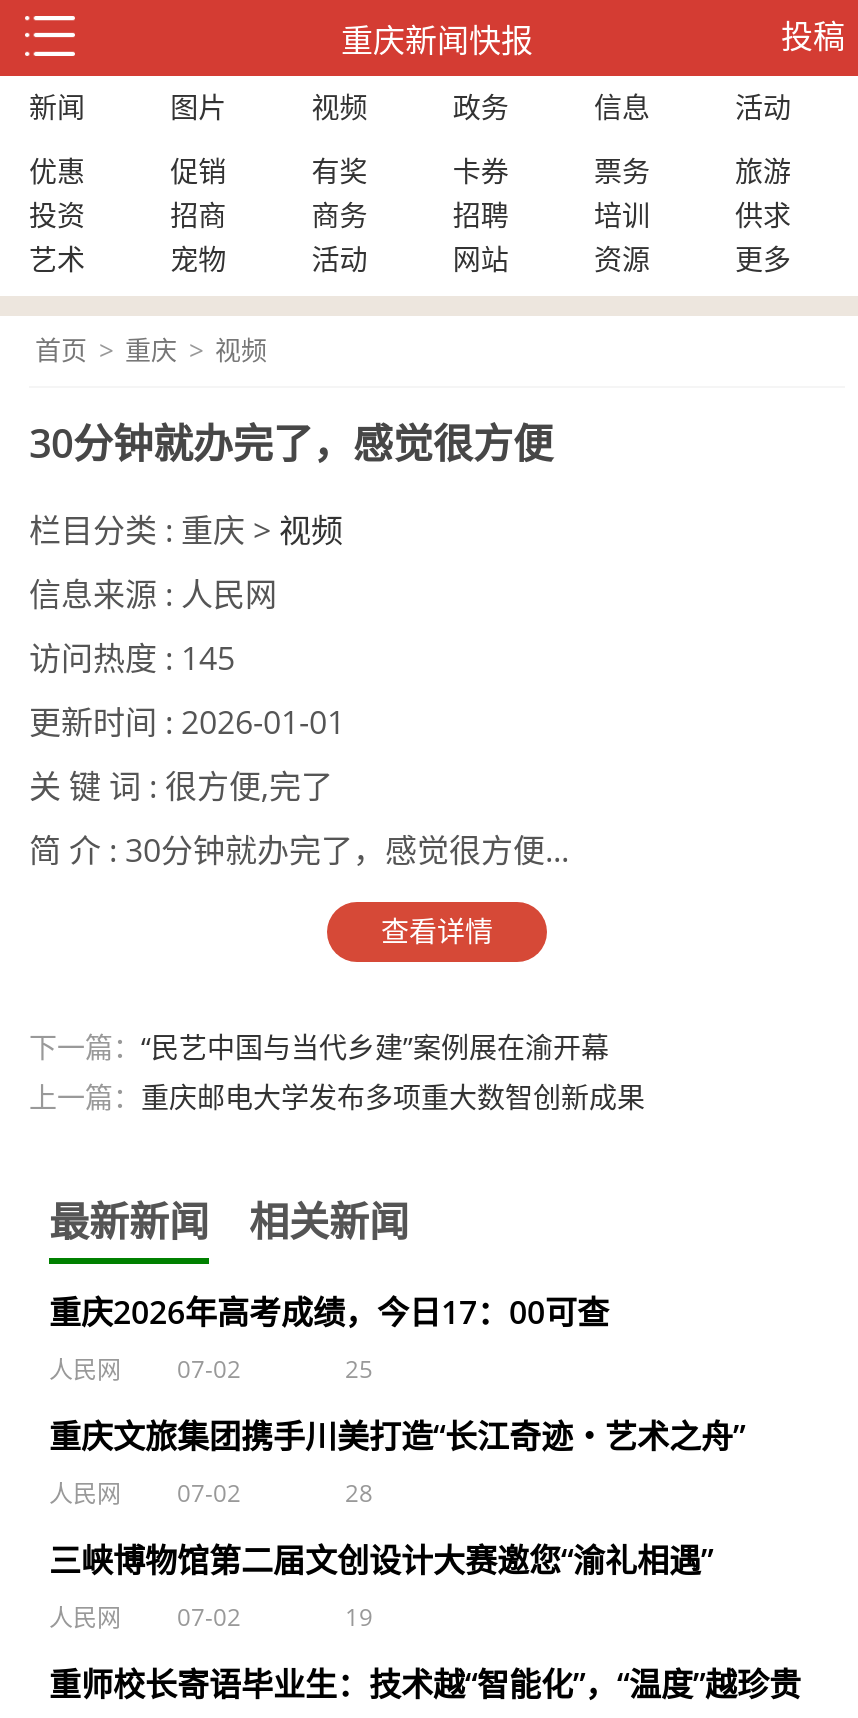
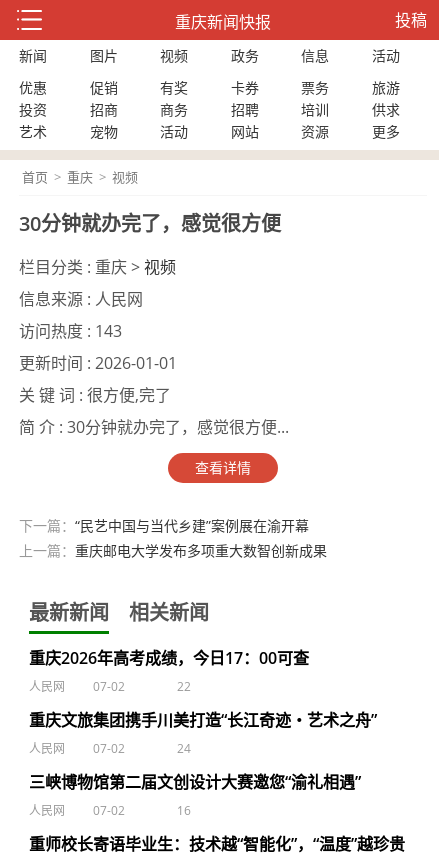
[29,636,235,680] 访问热度 : 145 -> [19,320,122,342] 访问热度 : 143
[345,1352,373,1386] 25 -> [177,678,191,695] 22
[345,1476,373,1510] 28 -> [177,740,191,757] 24
[345,1600,373,1634] 19 -> [177,802,191,819] 16

